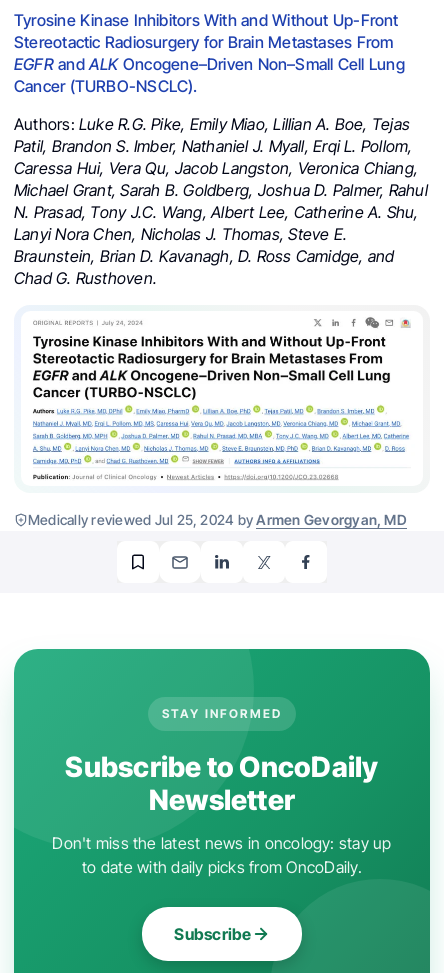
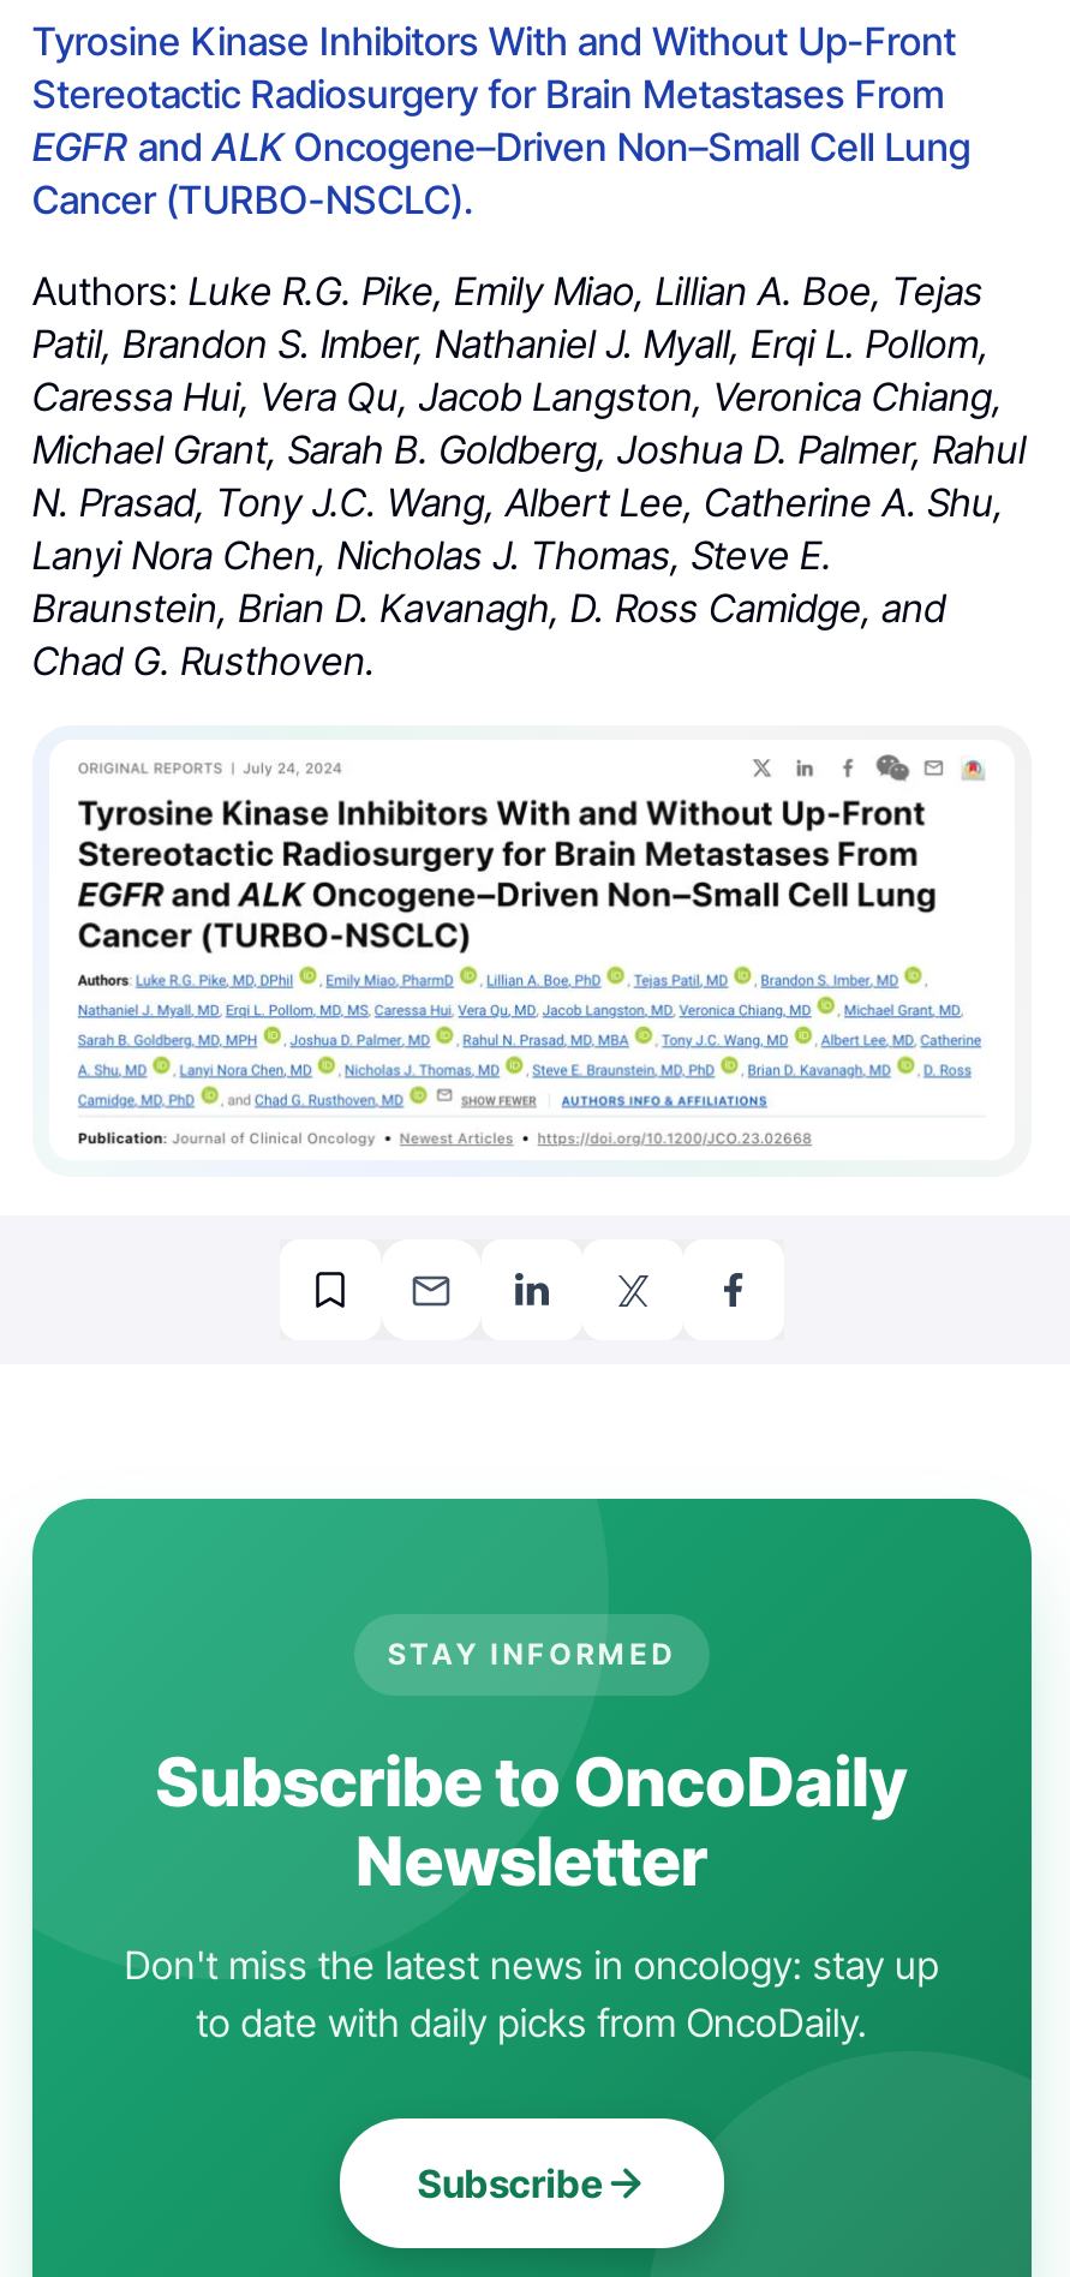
[28,511,407,528] Medically reviewed Jul 25, 2024 by Armen Gevorgyan, MD -> none

